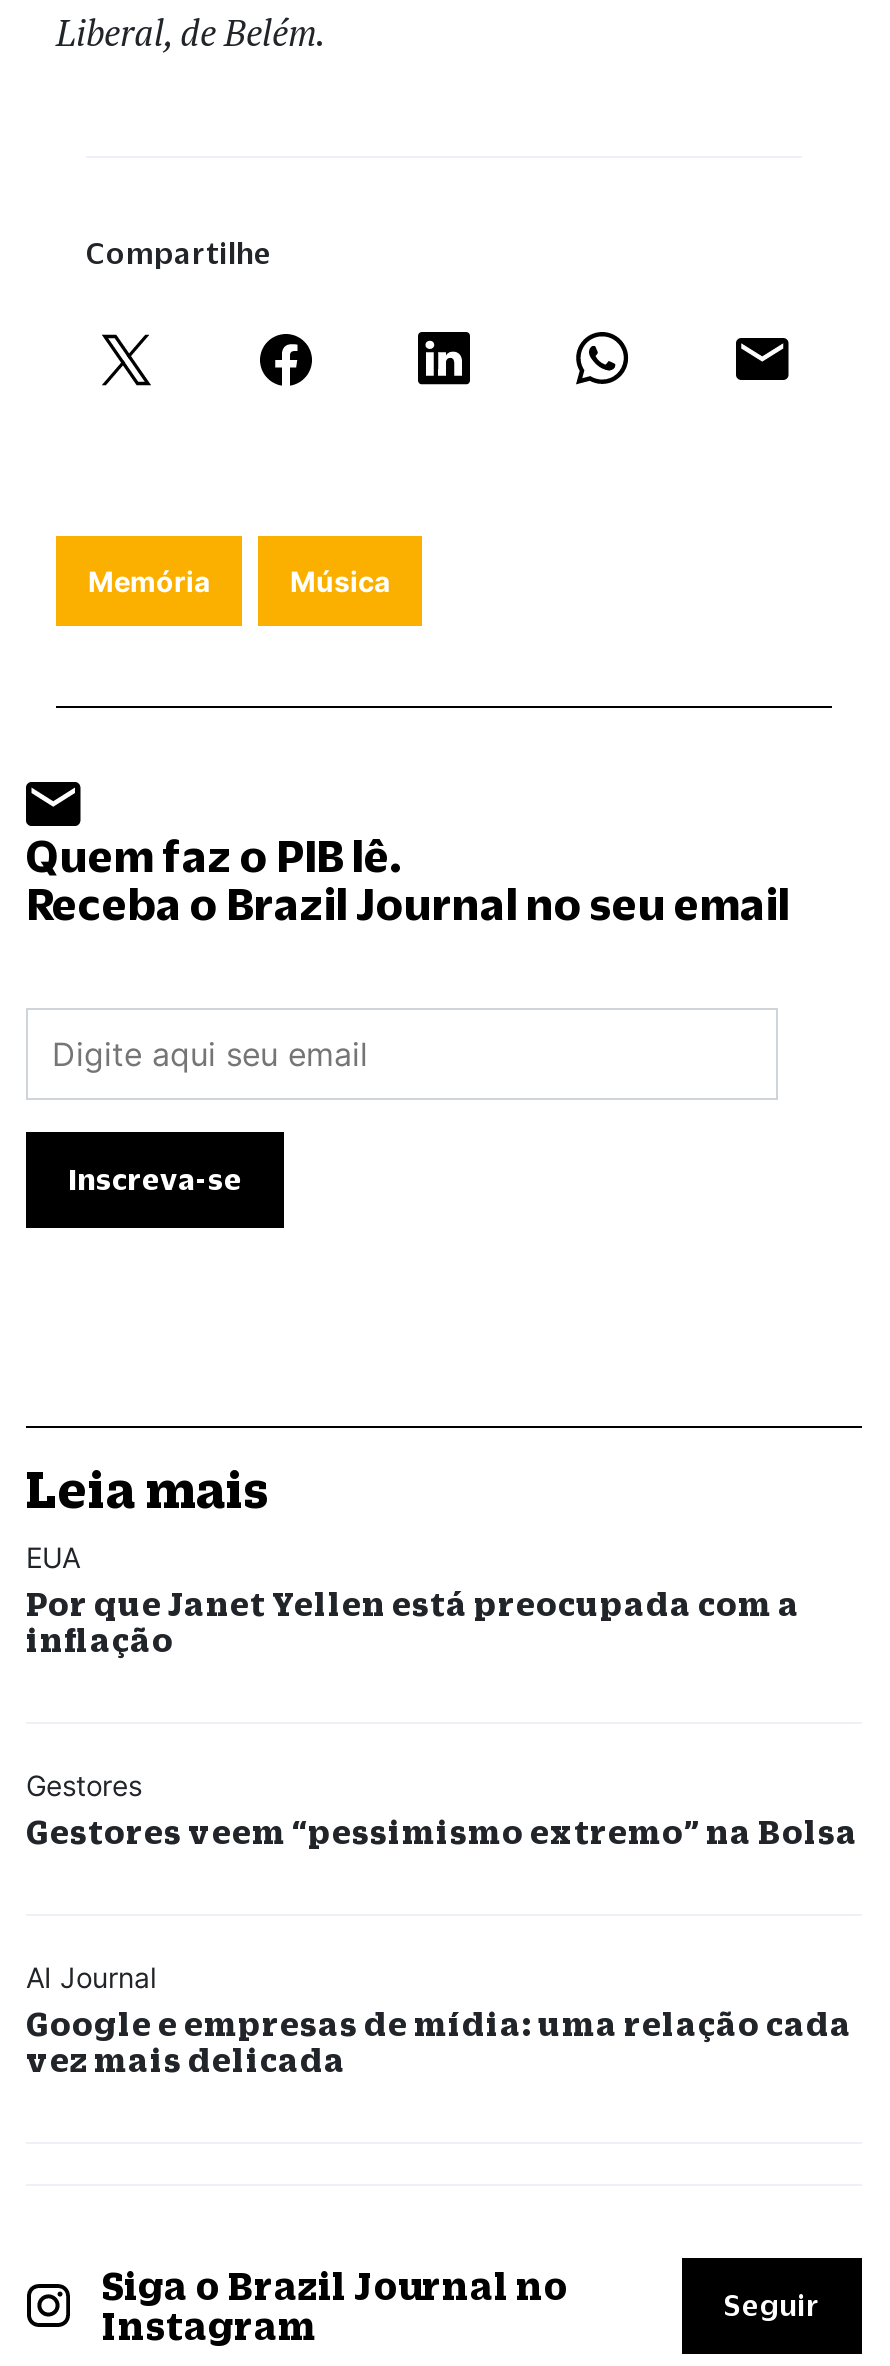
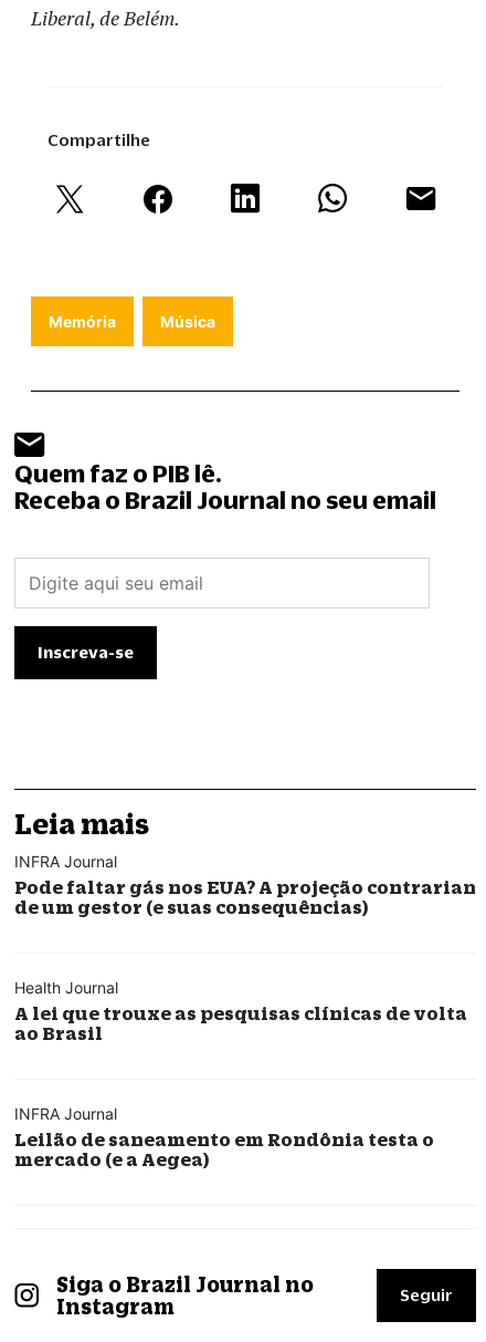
[26,1540,800,1658] EUA | Por que Janet Yellen está preocupada com a | inflação -> [14,852,476,917] INFRA Journal | Pode faltar gás nos EUA? A projeção contrarian | de um gestor (e suas consequências)
[26,1768,858,1850] Gestores | Gestores veem “pessimismo extremo” na Bolsa -> [14,978,467,1043] Health Journal | A lei que trouxe as pesquisas clínicas de volta | ao Brasil
[26,1960,852,2078] AI Journal | Google e empresas de mídia: uma relação cada | vez mais delicada -> [14,1104,434,1169] INFRA Journal | Leilão de saneamento em Rondônia testa o | mercado (e a Aegea)

